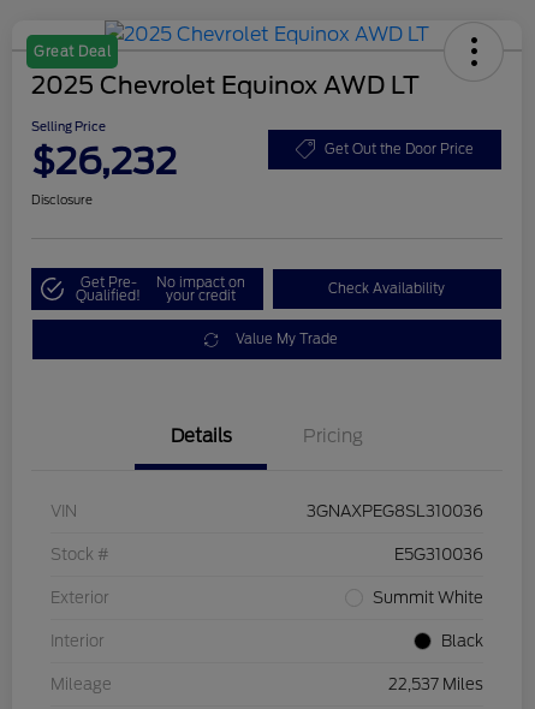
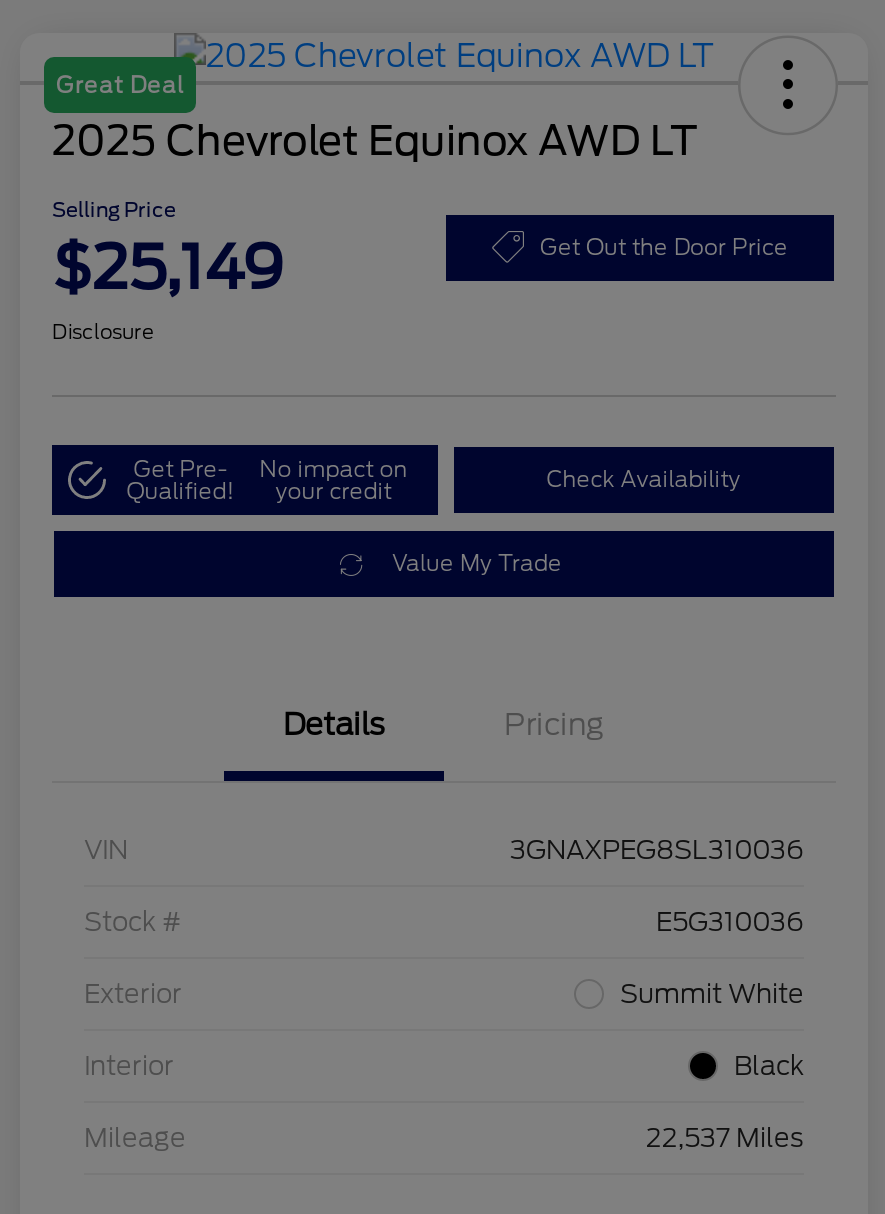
[31,140,177,183] $26,232 -> [52,231,284,303] $25,149

